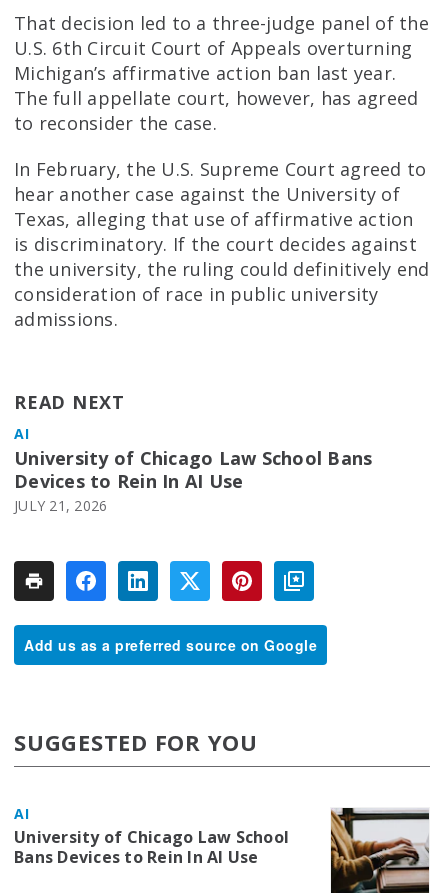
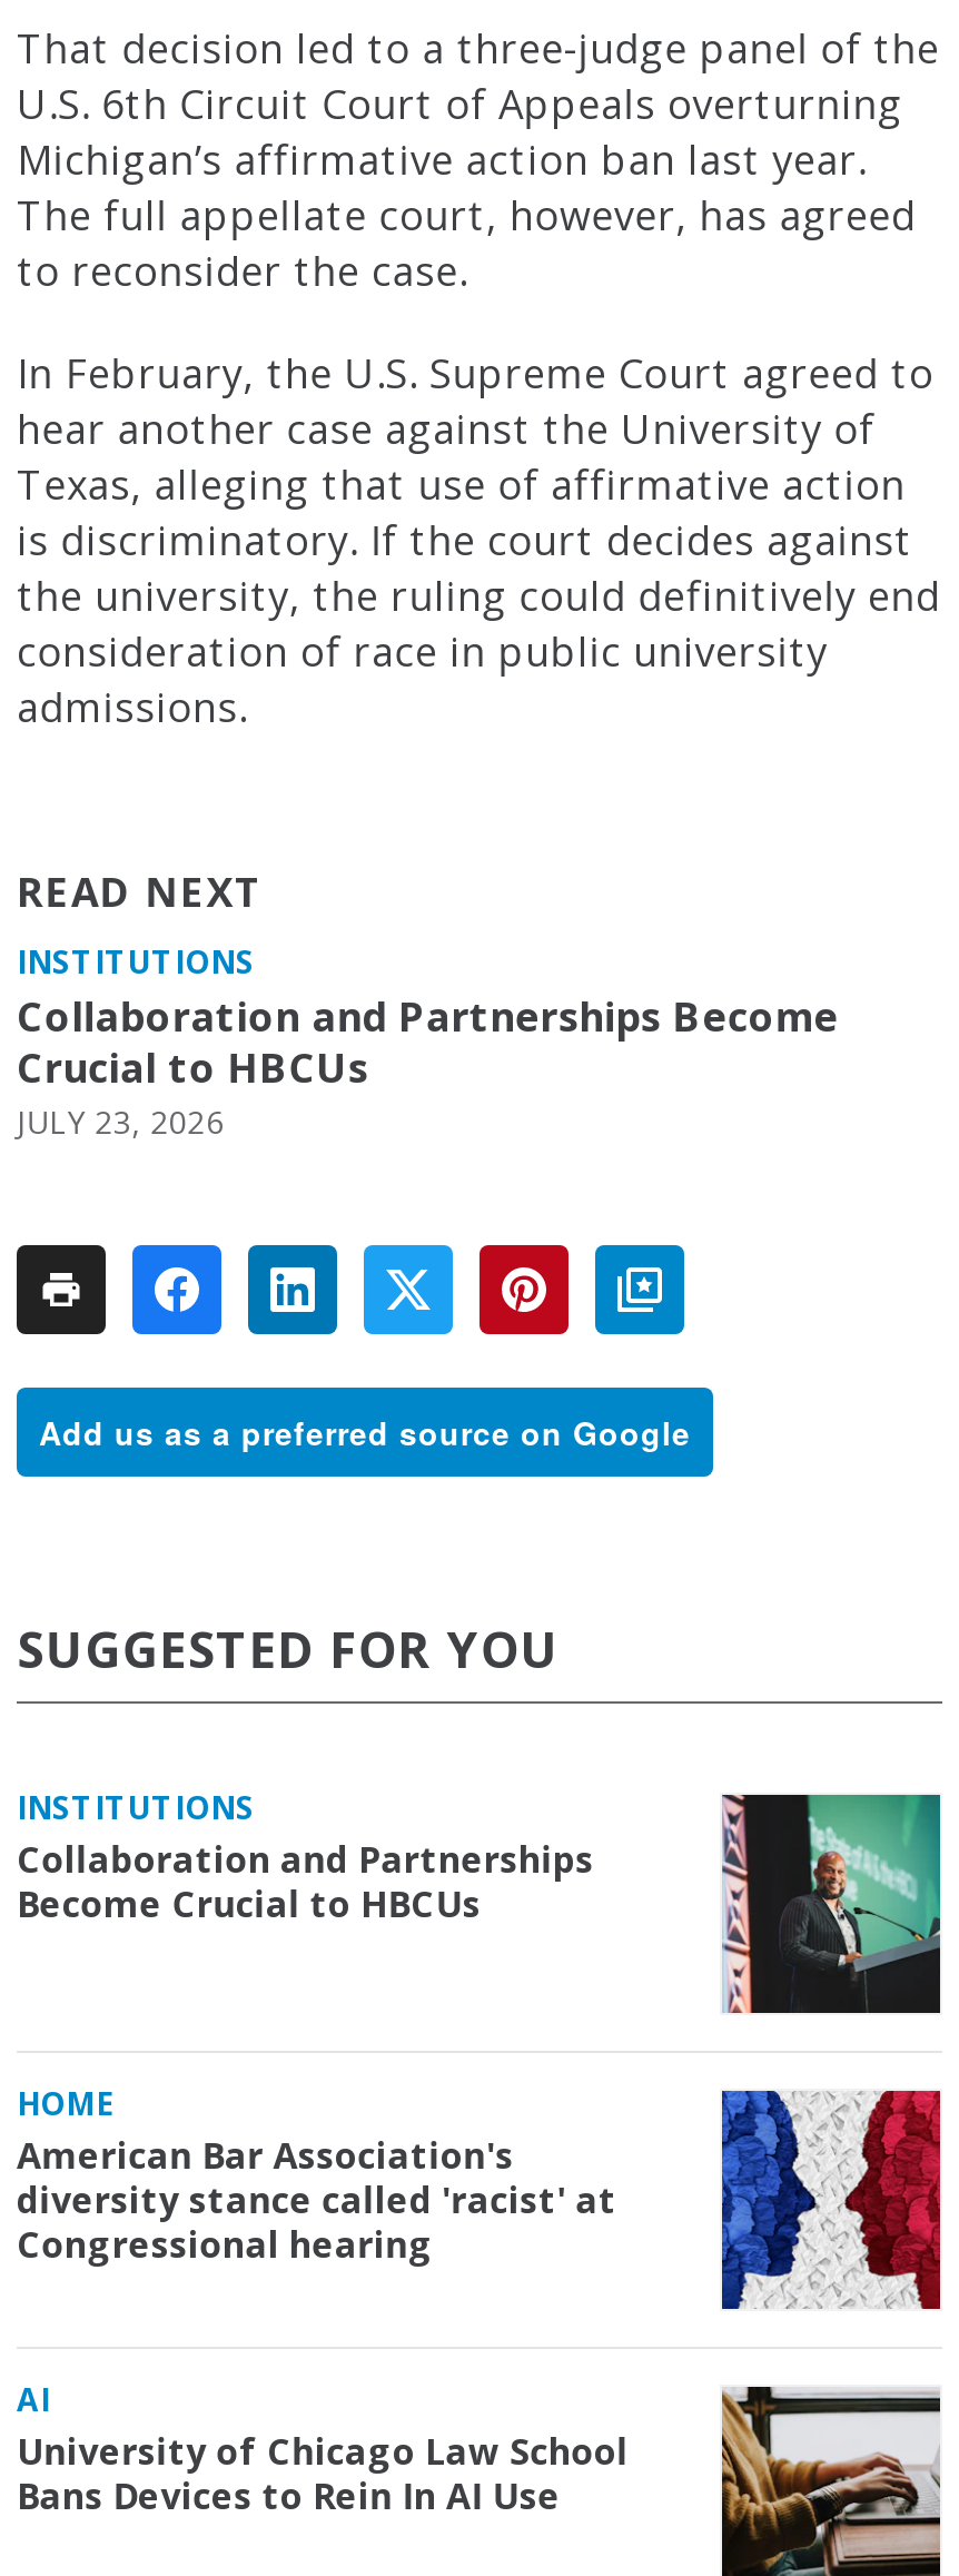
[14,424,372,515] AI | University of Chicago Law School Bans | Devices to Rein In AI Use | JULY 21, 2026 -> [17,940,838,1143] INSTITUTIONS | Collaboration and Partnerships Become | Crucial to HBCUs | JULY 23, 2026
none -> [17,1786,594,1928] INSTITUTIONS | Collaboration and Partnerships | Become Crucial to HBCUs
none -> [17,2082,617,2269] HOME | American Bar Association's | diversity stance called 'racist' at | Congressional hearing
none -> [720,2089,942,2311] [image]
none -> [722,1793,942,2015] [image]

